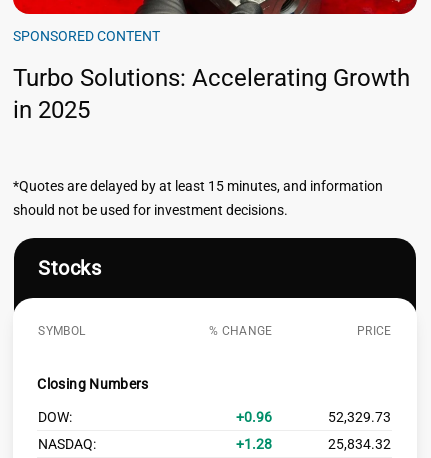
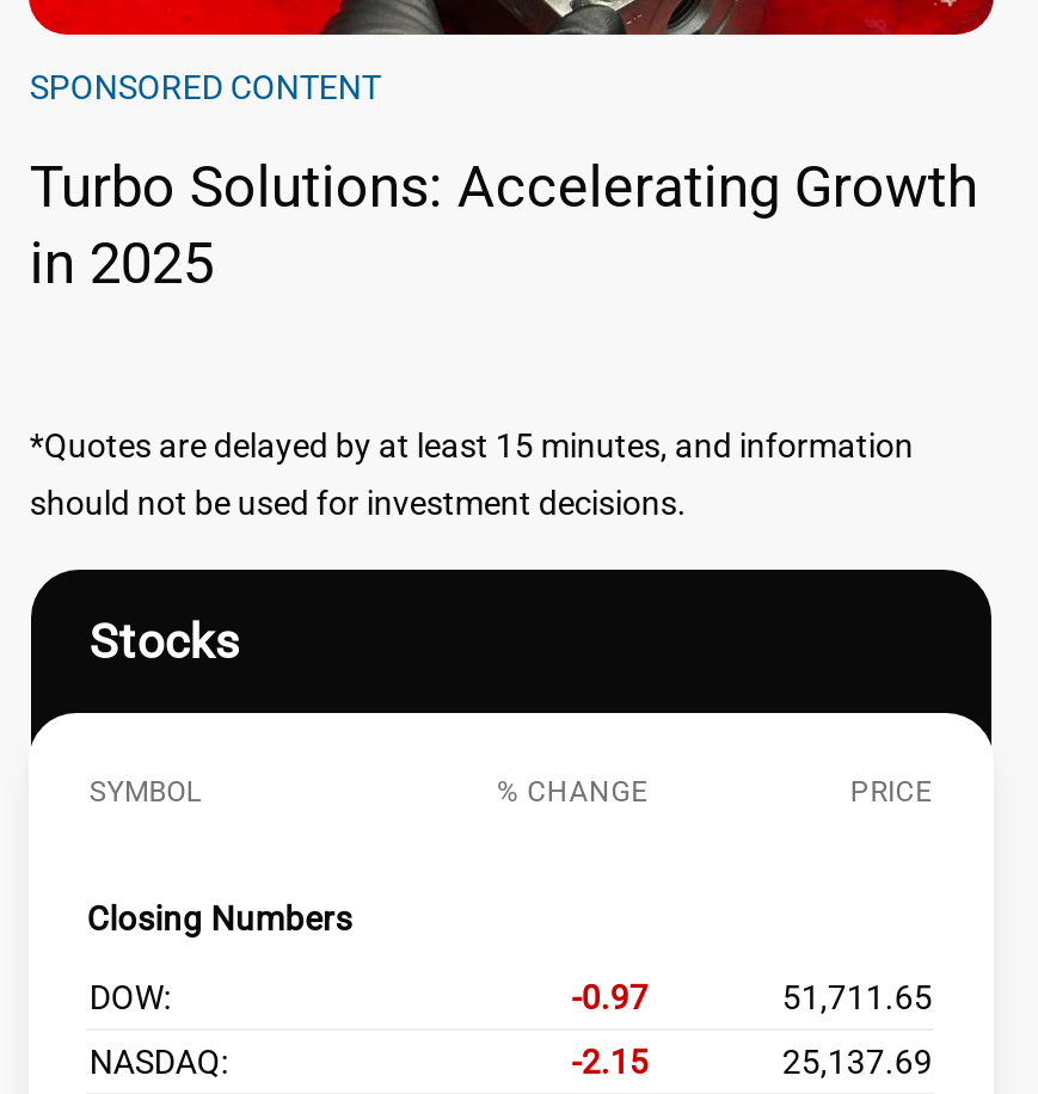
[244,409,272,425] 0.96 -> [572,978,648,1016] -0.97
[328,409,391,425] 52,329.73 -> [782,978,933,1016] 51,711.65
[244,436,272,452] 1.28 -> [572,1042,648,1080] -2.15
[328,436,391,452] 25,834.32 -> [782,1042,933,1080] 25,137.69

